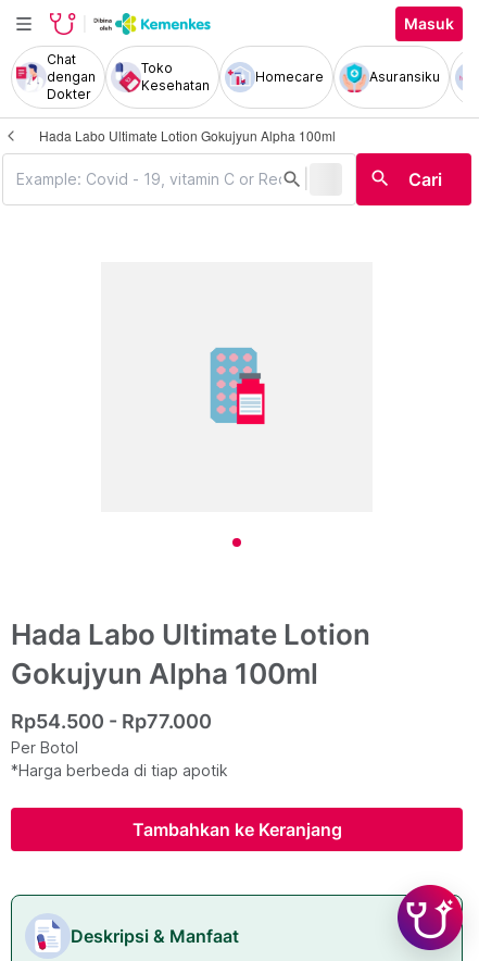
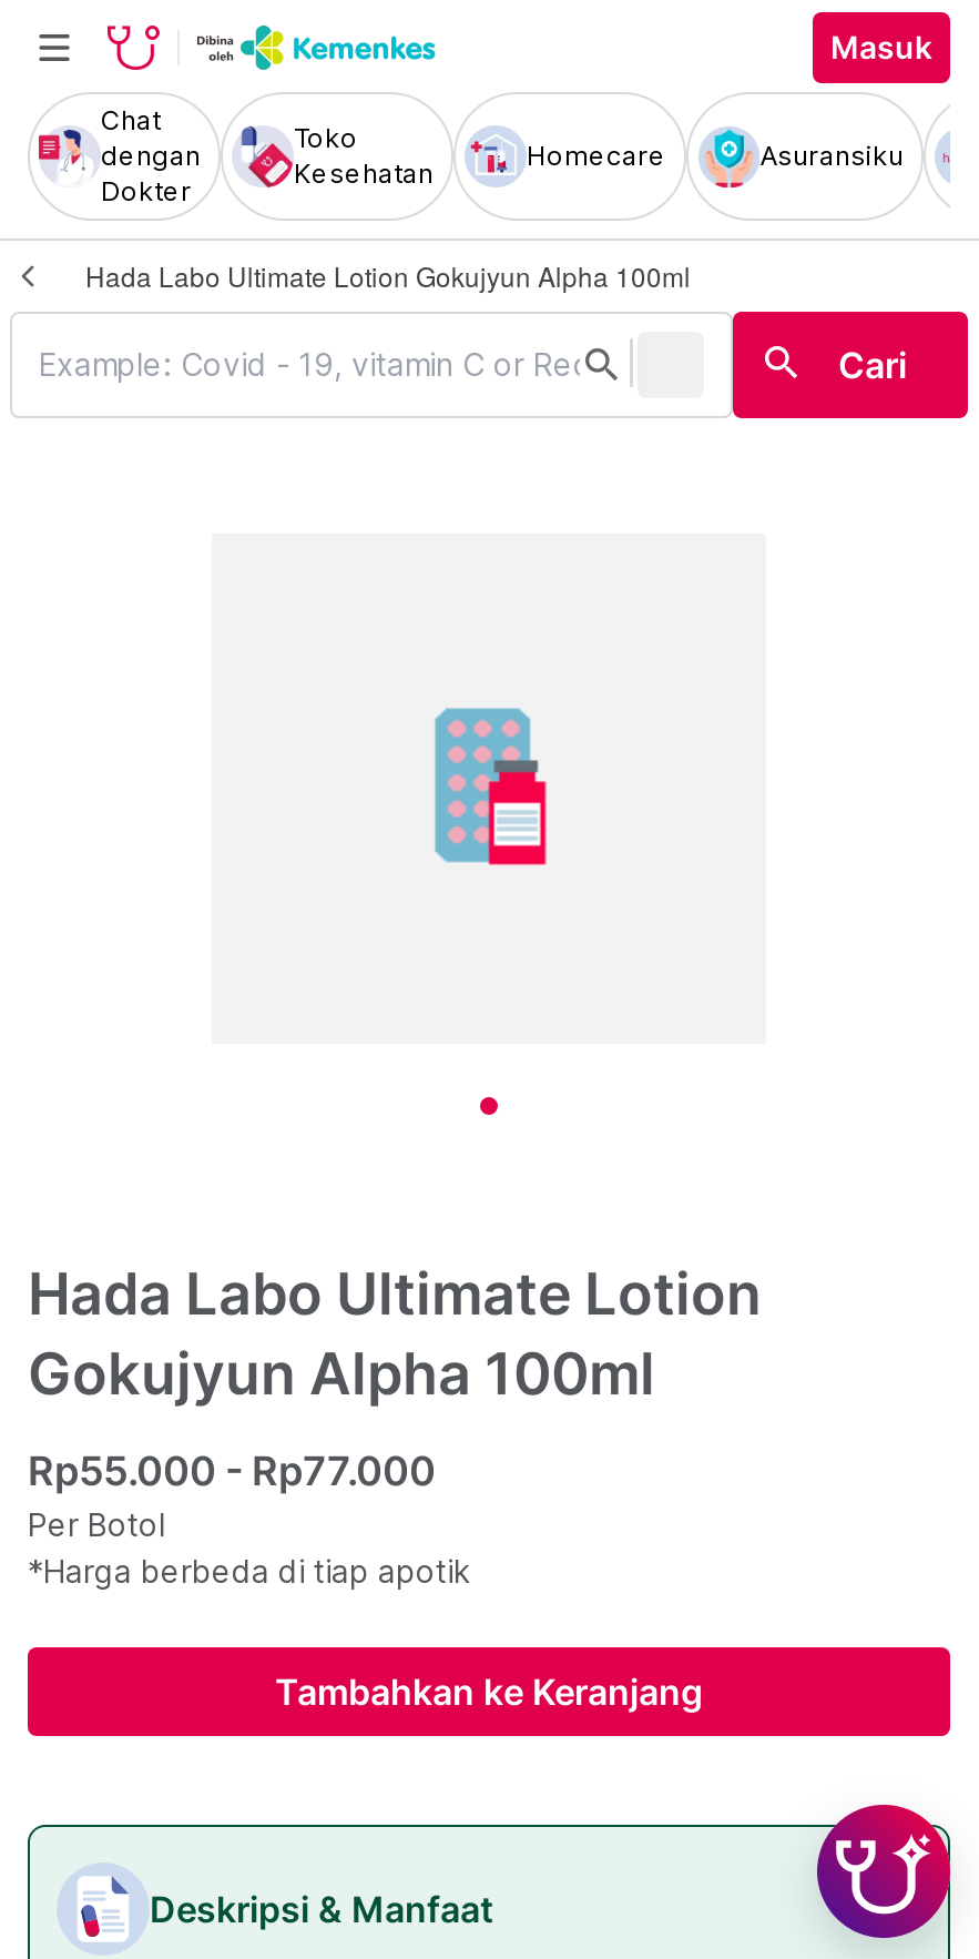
[11,710,212,733] Rp54.500 - Rp77.000 -> [28,1448,436,1494] Rp55.000 - Rp77.000

